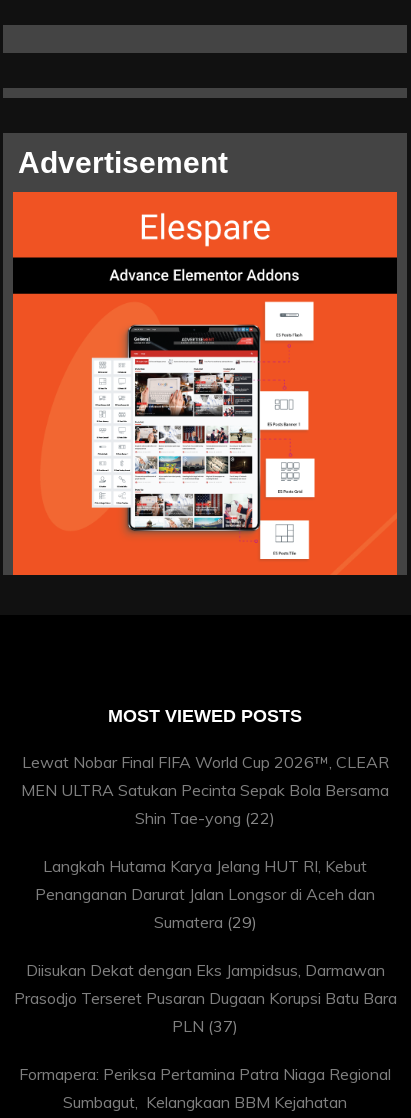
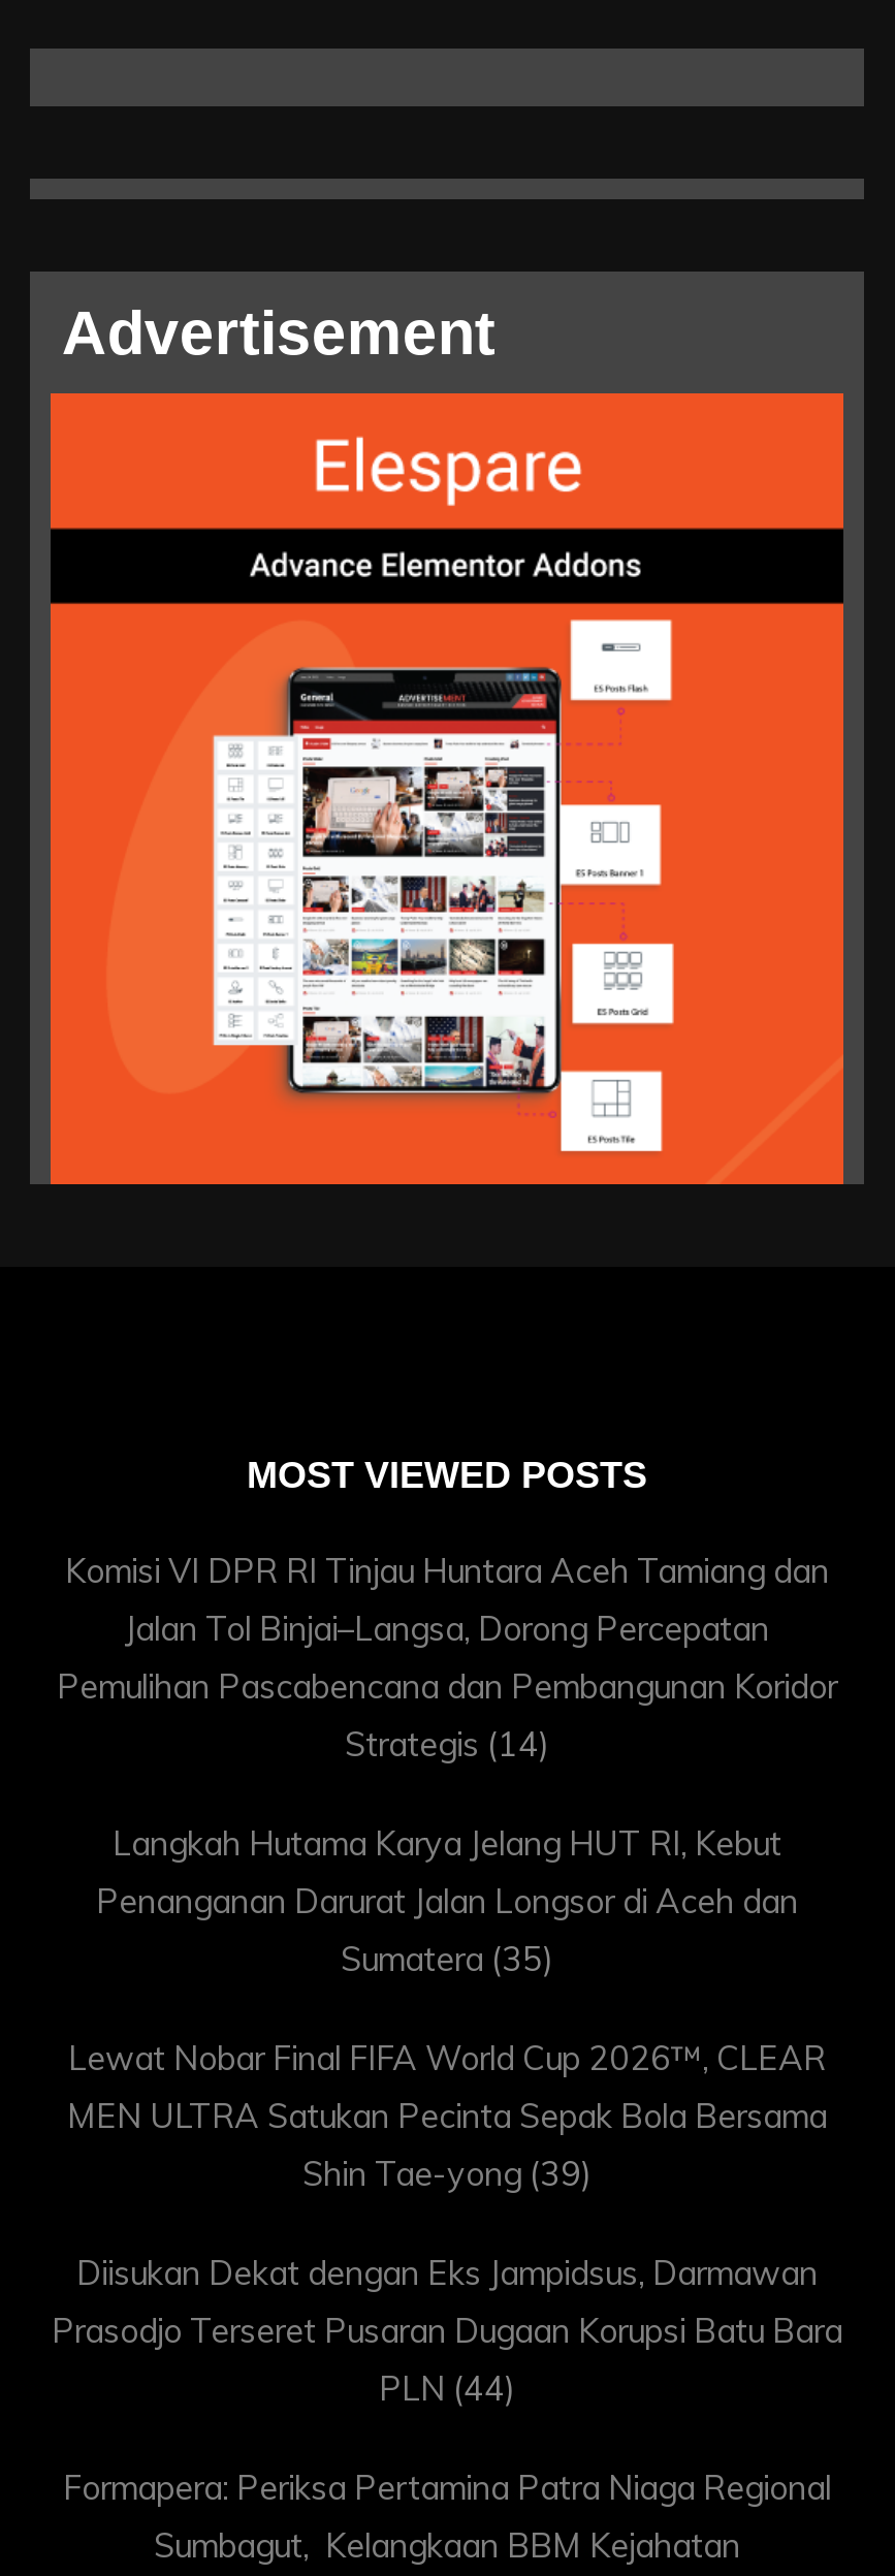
none -> [57,1551,837,1980] Komisi VI DPR RI Tinjau Huntara Aceh Tamiang dan | Jalan Tol Binjai–Langsa, Dorong Percepatan | Pemulihan Pascabencana dan Pembangunan Koridor | Strategis (14) | Sumatera (35)
moved [21,752,389,800] -> [67,2038,827,2137]: Lewat Nobar Final FIFA World Cup 2026™, CLEAR | MEN ULTRA Satukan Pecinta Sepak Bola Bersama
[135,808,275,932] Shin Tae-yong (22) | Sumatera (29) -> [302,2154,592,2195] Shin Tae-yong (39)
moved [35,856,375,904] -> [96,1823,798,1922]: Langkah Hutama Karya Jelang HUT RI, Kebut | Penanganan Darurat Jalan Longsor di Aceh dan
[172,1016,238,1036] PLN (37) -> [379,2368,515,2410] PLN (44)

